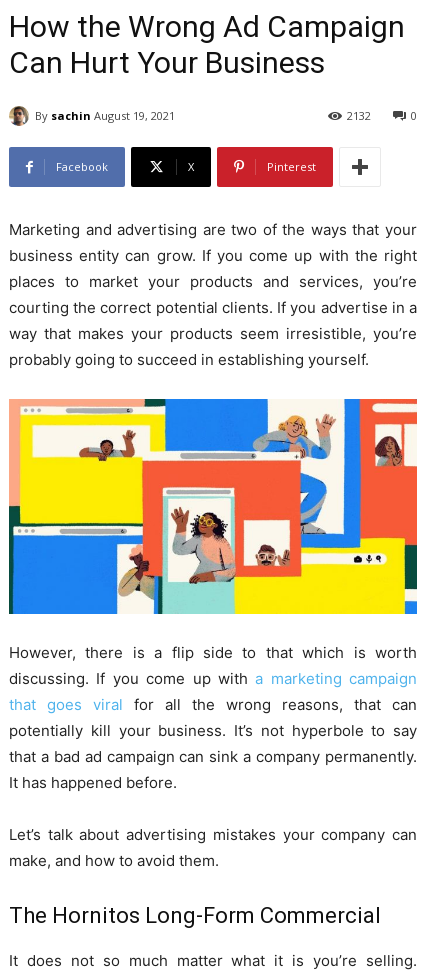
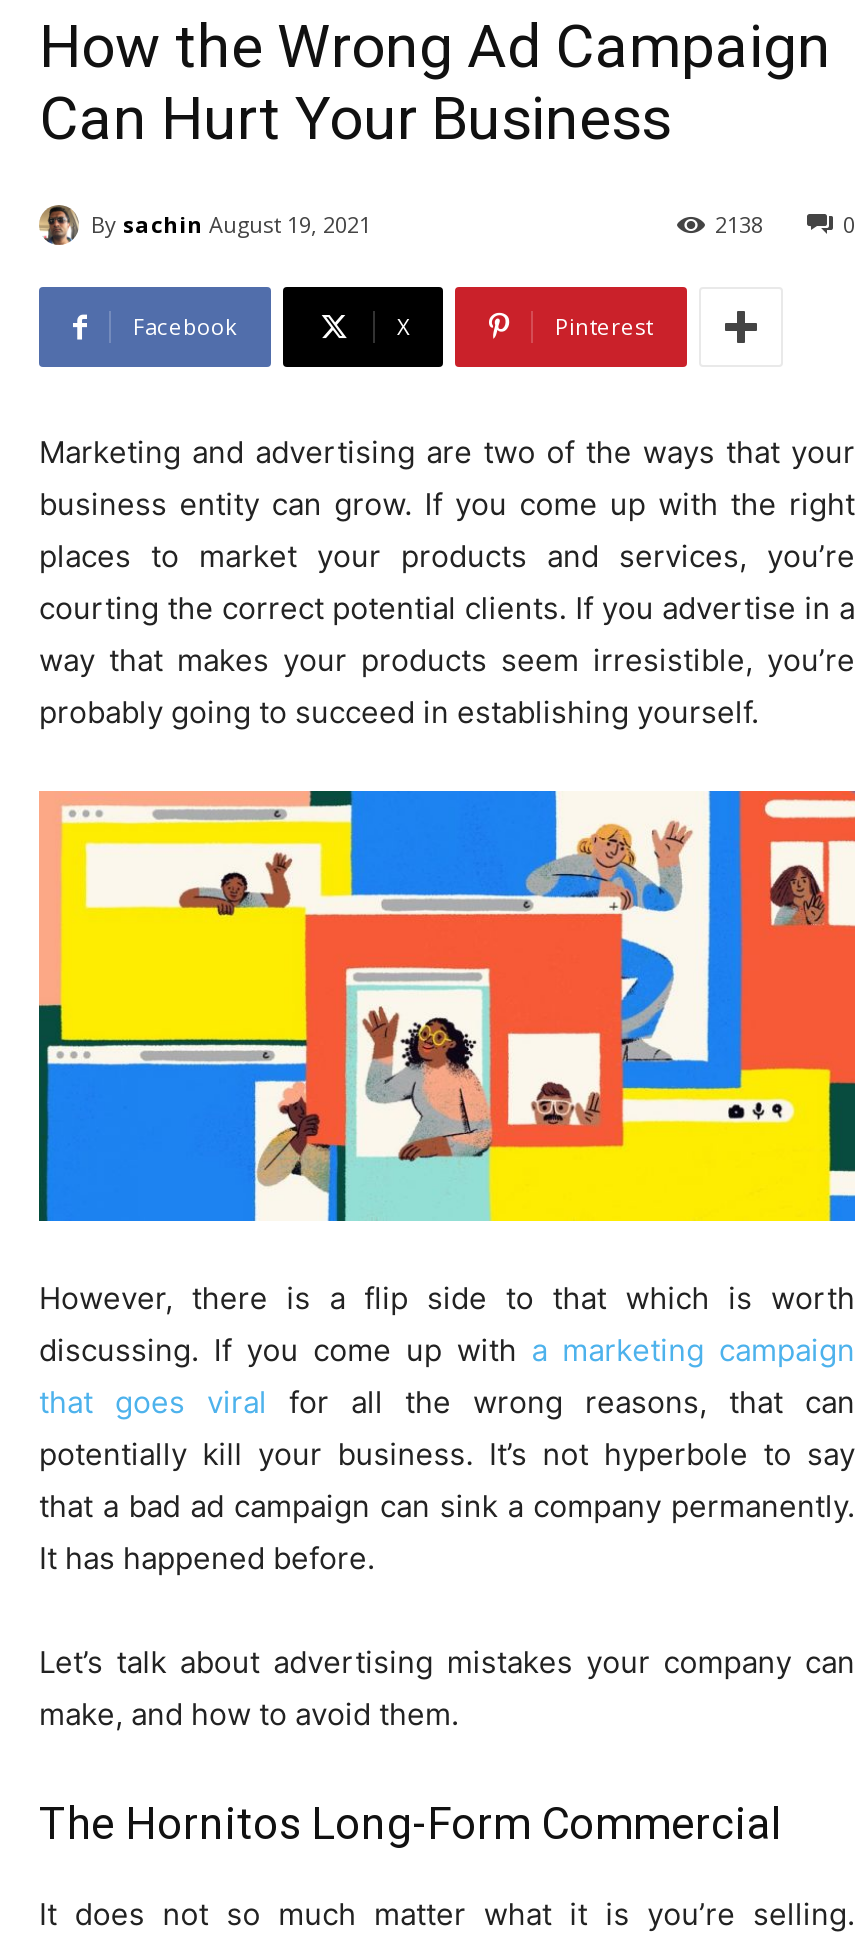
[347,108,371,123] 2132 -> [715,209,763,239] 2138

